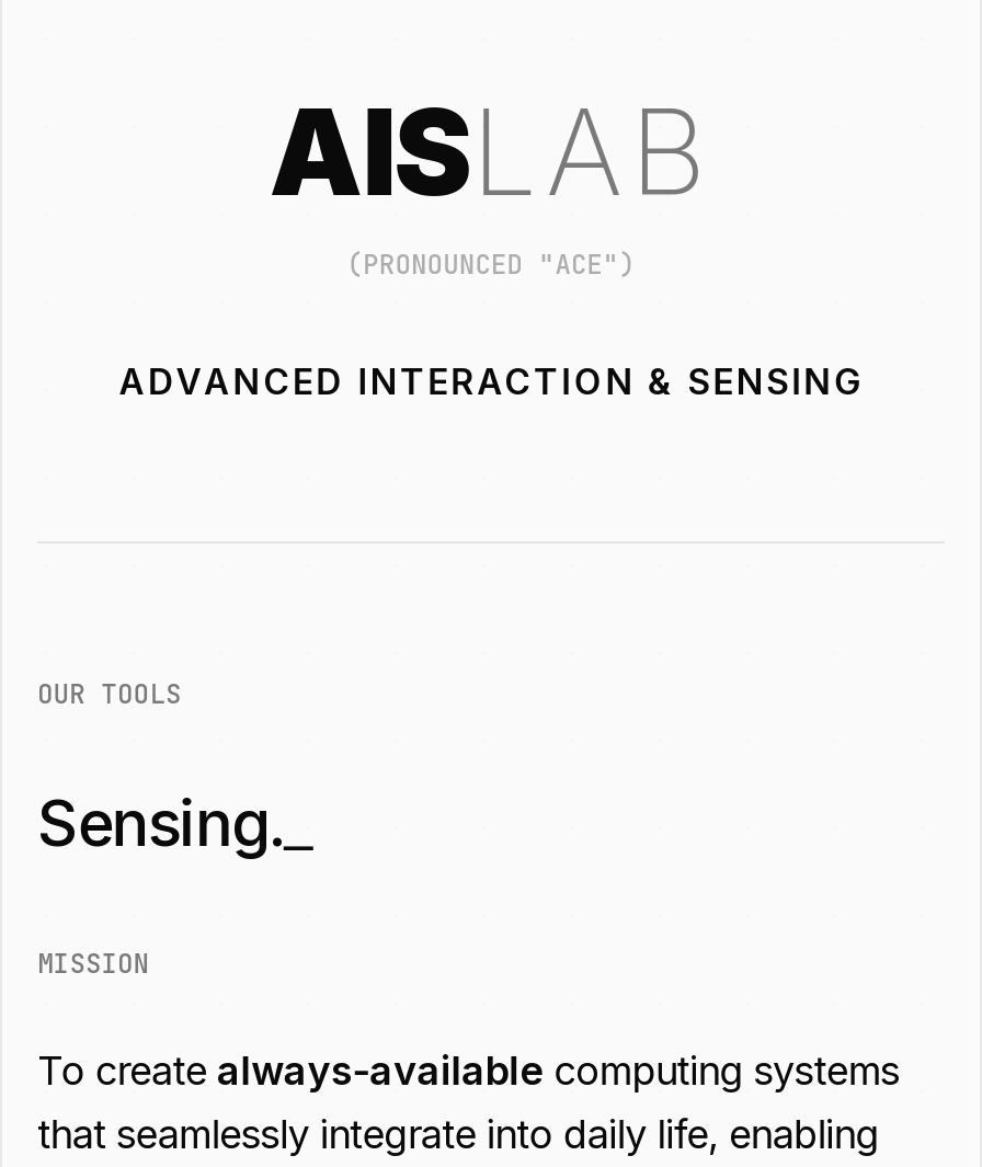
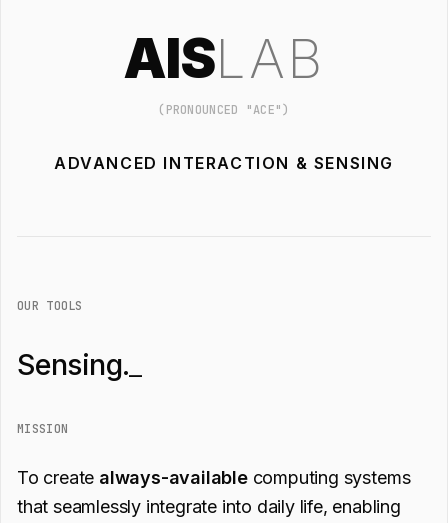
[37,782,295,861] Sensing _ -> [17,346,80,382] Sen _

